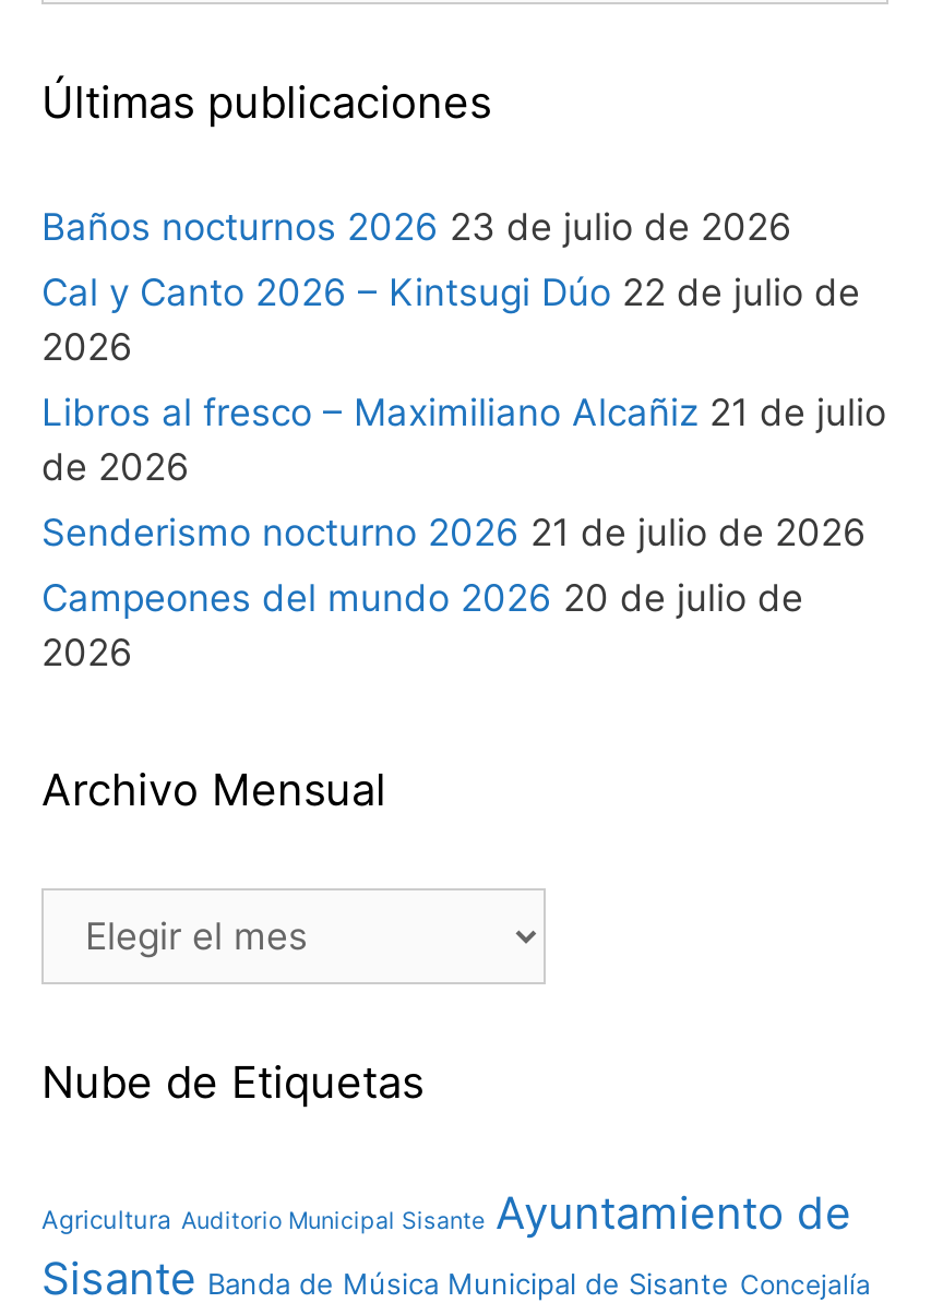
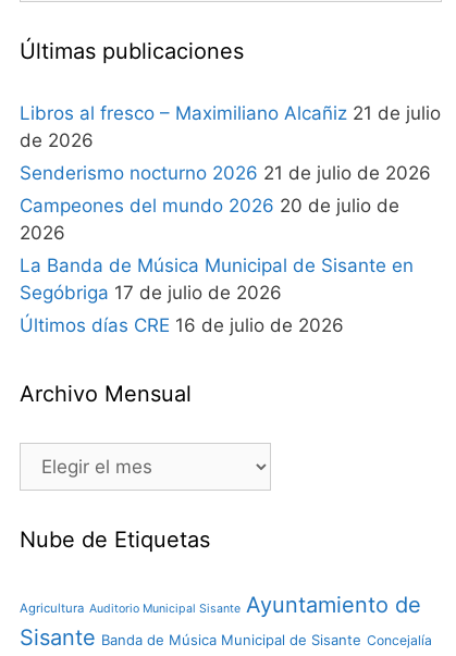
[41,205,860,369] Baños nocturnos 2026 23 de julio de 2026 | Cal y Canto 2026 – Kintsugi Dúo 22 de julio de | 2026 -> none
moved [41,391,886,674] -> [20,102,441,244]: Libros al fresco – Maximiliano Alcañiz 21 de julio | de 2026 | Senderismo nocturno 2026 21 de julio de 2026 | Campeones del mundo 2026 20 de julio de | 2026
none -> [20,255,414,336] La Banda de Música Municipal de Sisante en | Segóbriga 17 de julio de 2026 | Últimos días CRE 16 de julio de 2026

